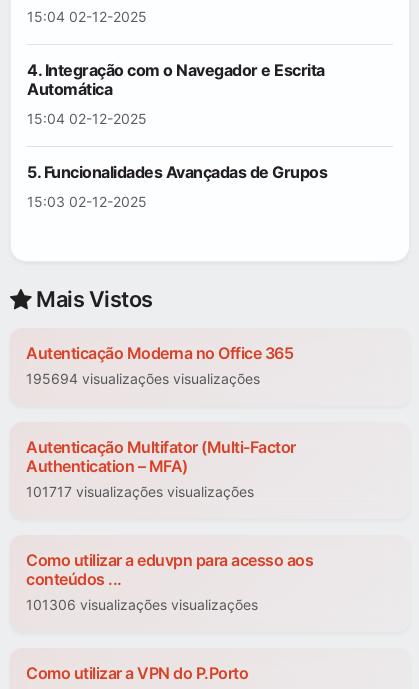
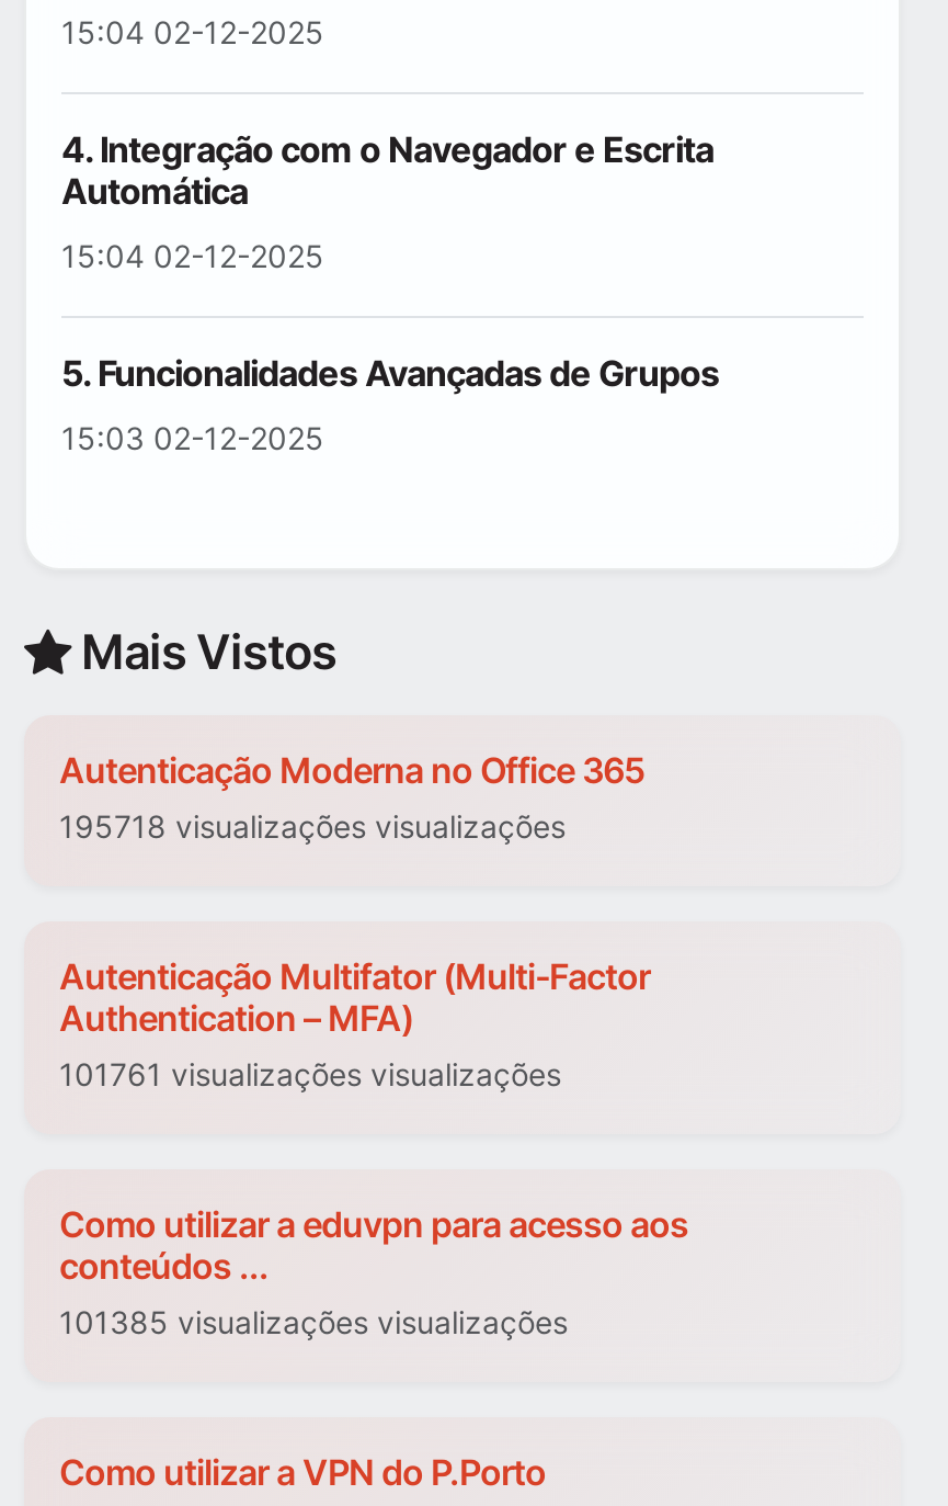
[26,370,260,387] 195694 visualizações visualizações -> [59,808,566,846] 195718 visualizações visualizações
[26,483,254,500] 101717 visualizações visualizações -> [59,1056,561,1094] 101761 visualizações visualizações
[26,596,258,613] 101306 visualizações visualizações -> [59,1304,568,1341] 101385 visualizações visualizações

